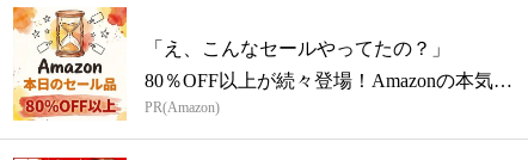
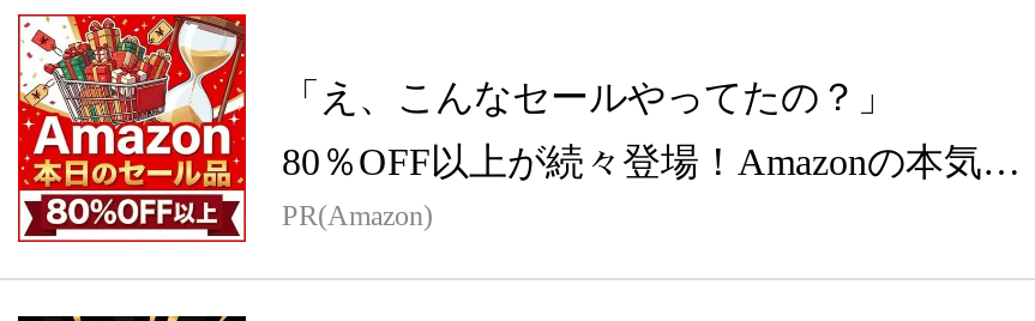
[12,6,128,122] [image] -> [16,12,248,244] [image]

